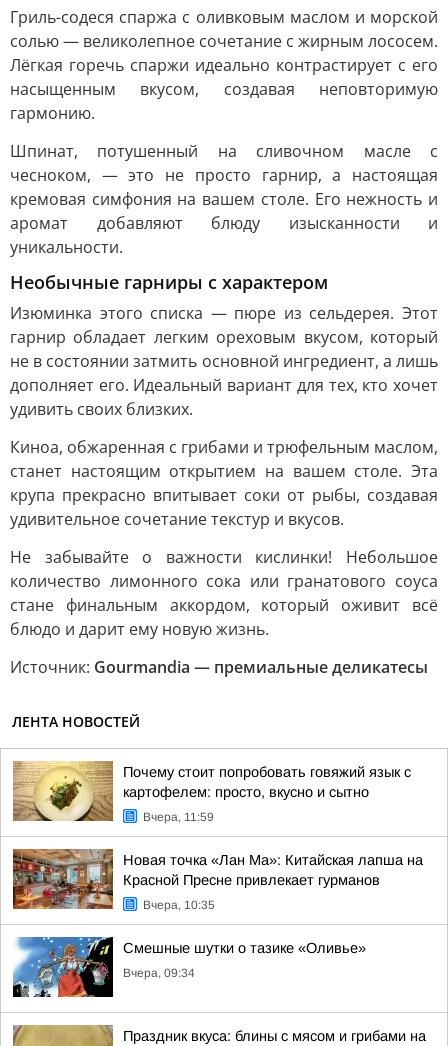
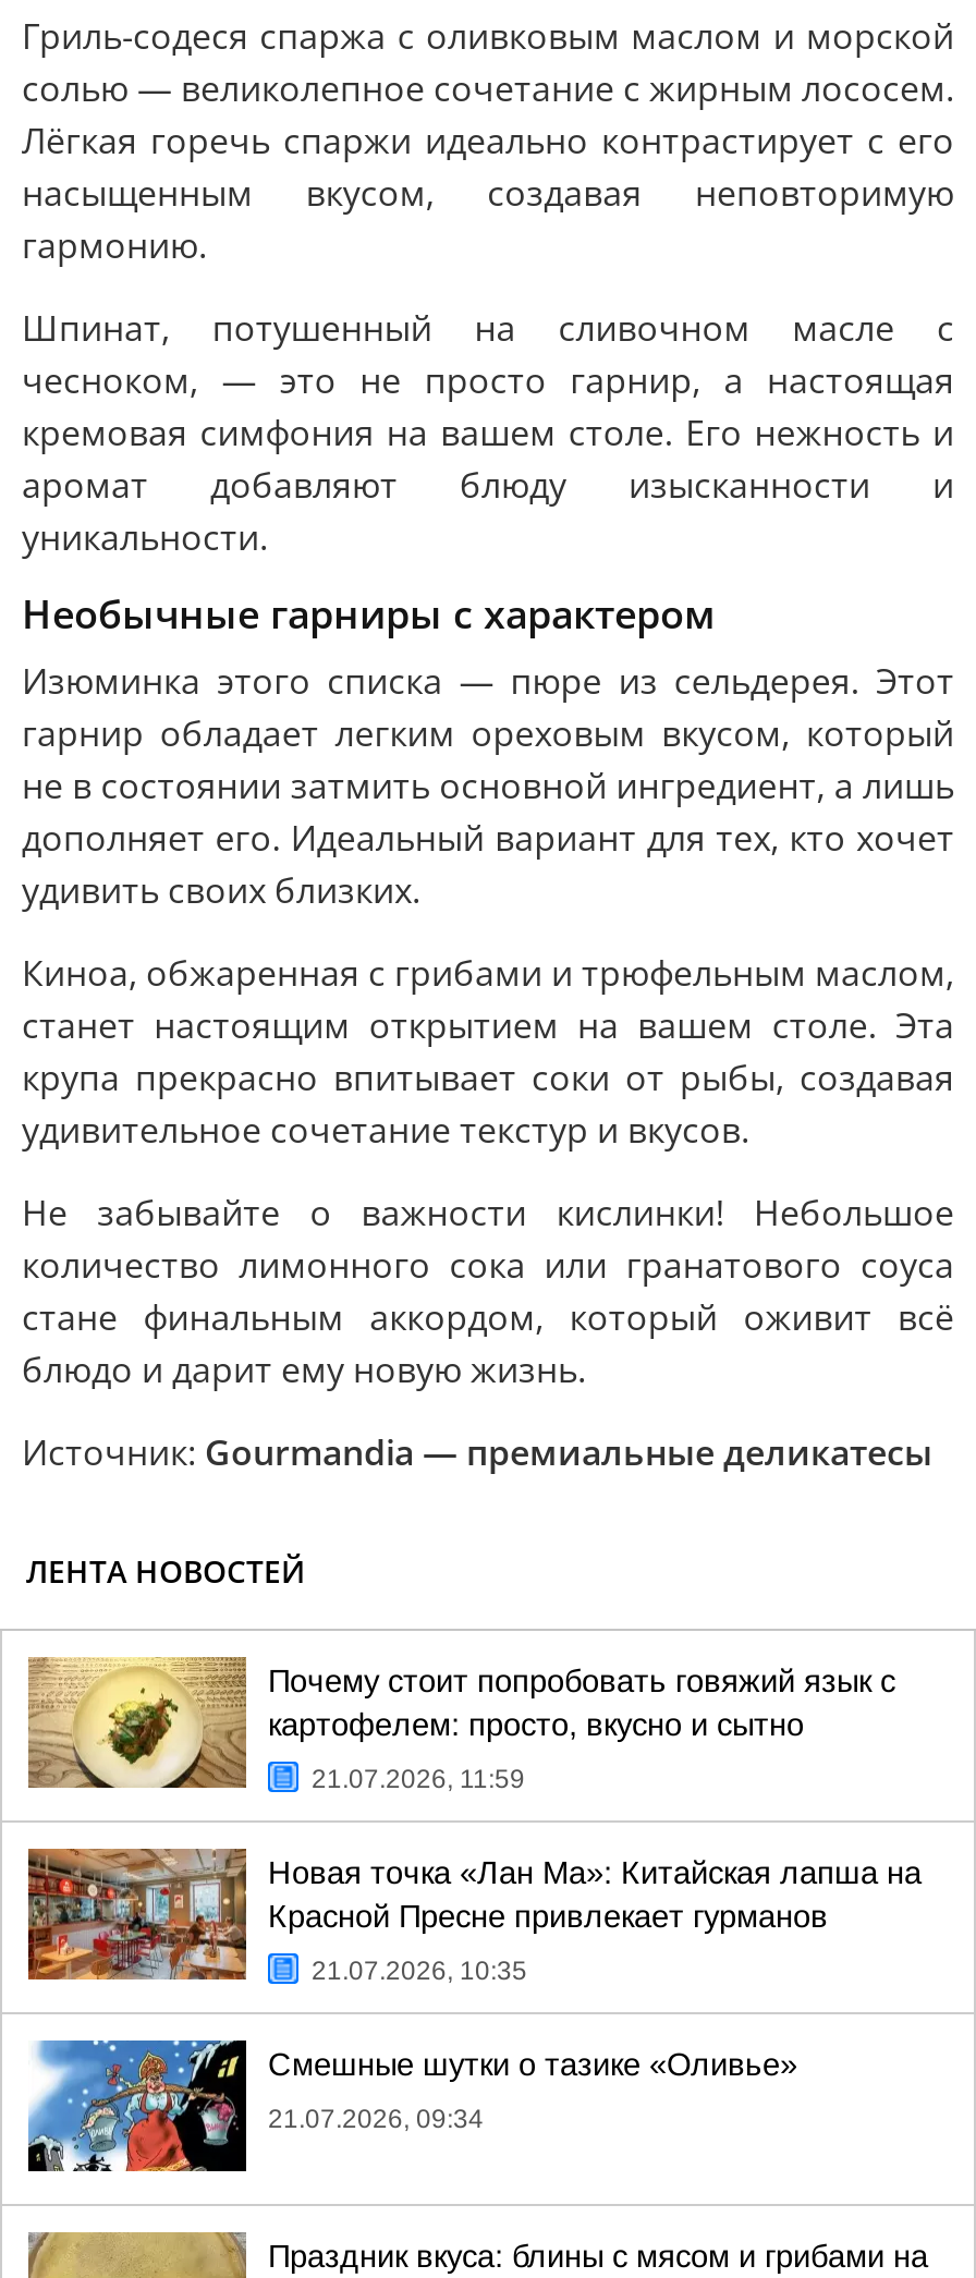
[143,810,214,824] Вчера, 11:59 -> [312,1764,525,1794] 21.07.2026, 11:59
[143,898,215,912] Вчера, 10:35 -> [312,1956,527,1986] 21.07.2026, 10:35
[123,966,195,980] Вчера, 09:34 -> [268,2104,484,2134] 21.07.2026, 09:34

